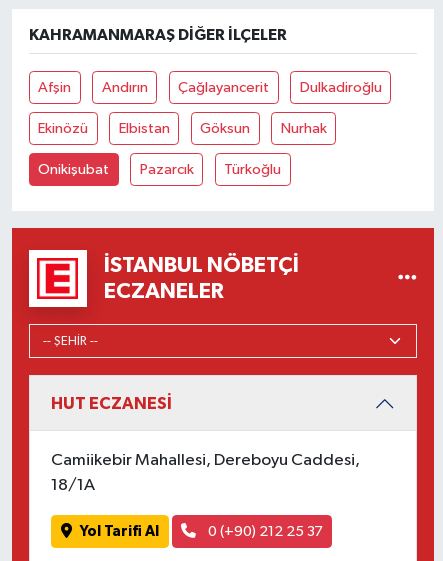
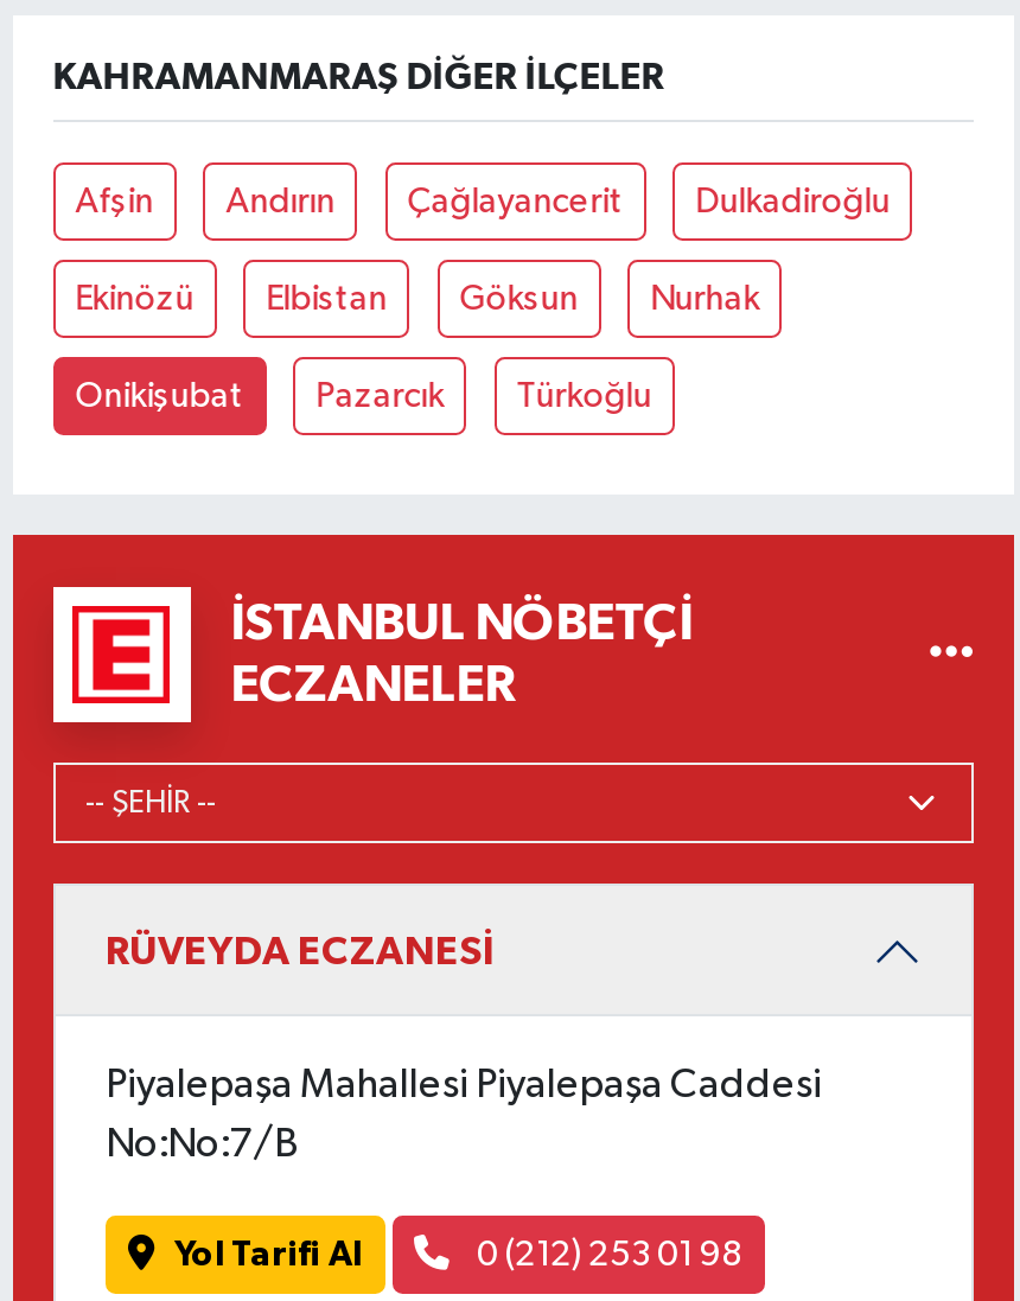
[51,395,172,412] HUT ECZANESİ -> [106,931,495,971] RÜVEYDA ECZANESİ
[51,452,360,469] Camiikebir Mahallesi, Dereboyu Caddesi, -> [106,1067,822,1107] Piyalepaşa Mahallesi Piyalepaşa Caddesi
[51,477,95,494] 18/1A -> [106,1126,298,1167] No:No:7/B
[204,524,322,539] 0 (+90) 212 25 37 -> [470,1236,742,1272] 0 (212) 253 01 98

